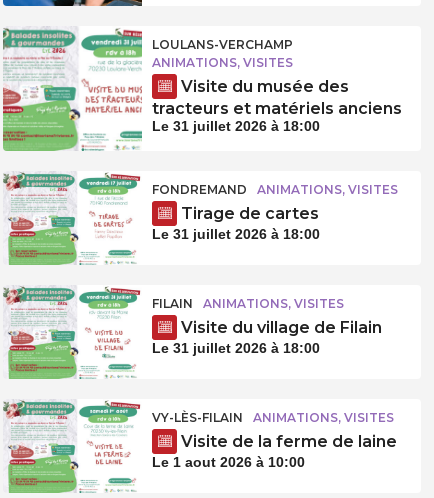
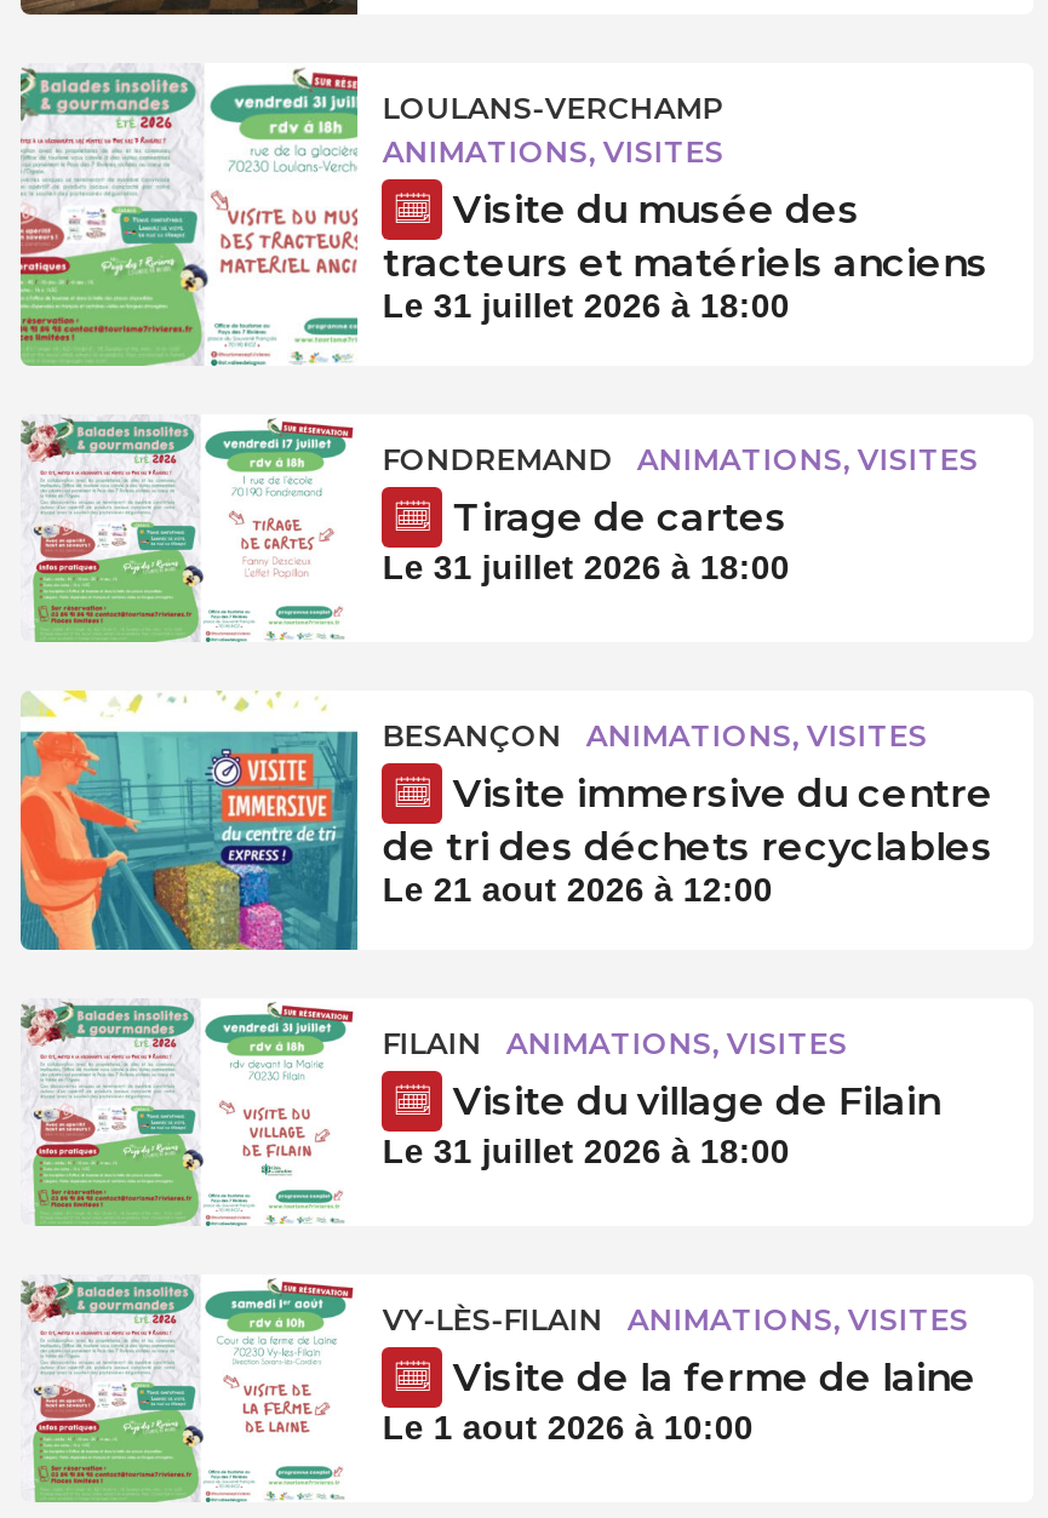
none -> [18,688,993,952] [image] | BESANÇON | ANIMATIONS, VISITES | Visite immersive du centre | de tri des déchets recyclables | Le 21 aout 2026 à 12:00

